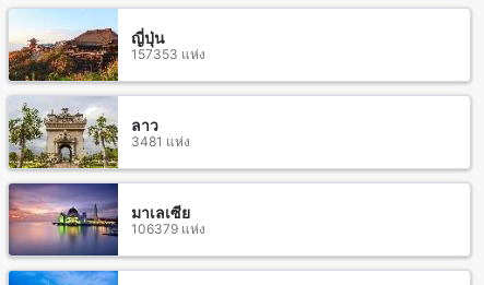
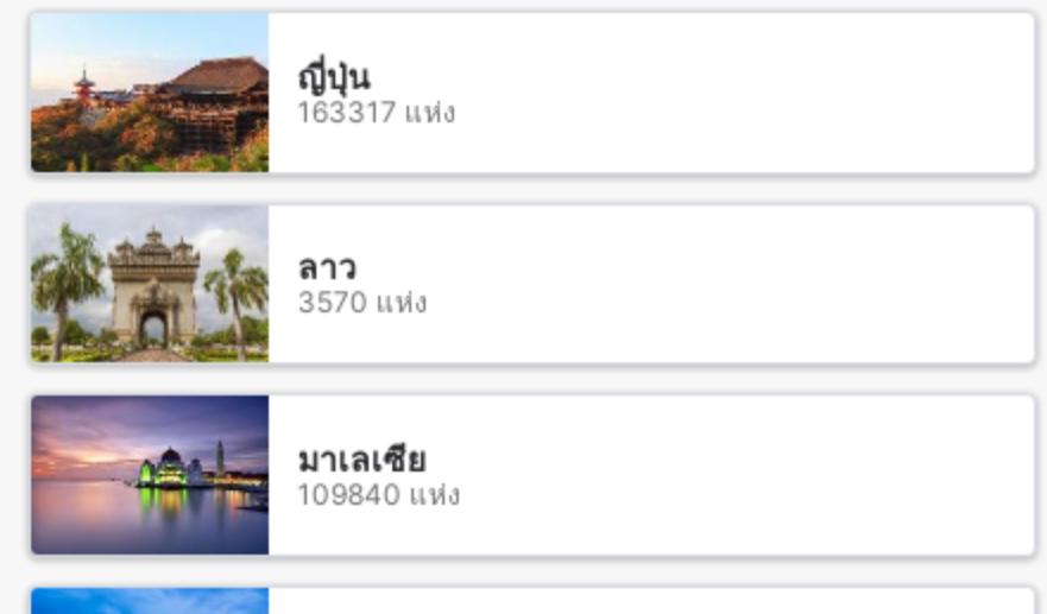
[131,45,205,62] 157353 แห่ง -> [297,93,456,129] 163317 แห่ง
[131,133,190,149] 3481 แห่ง -> [297,285,428,320] 3570 แห่ง
[131,220,205,237] 106379 แห่ง -> [297,476,461,511] 109840 แห่ง

